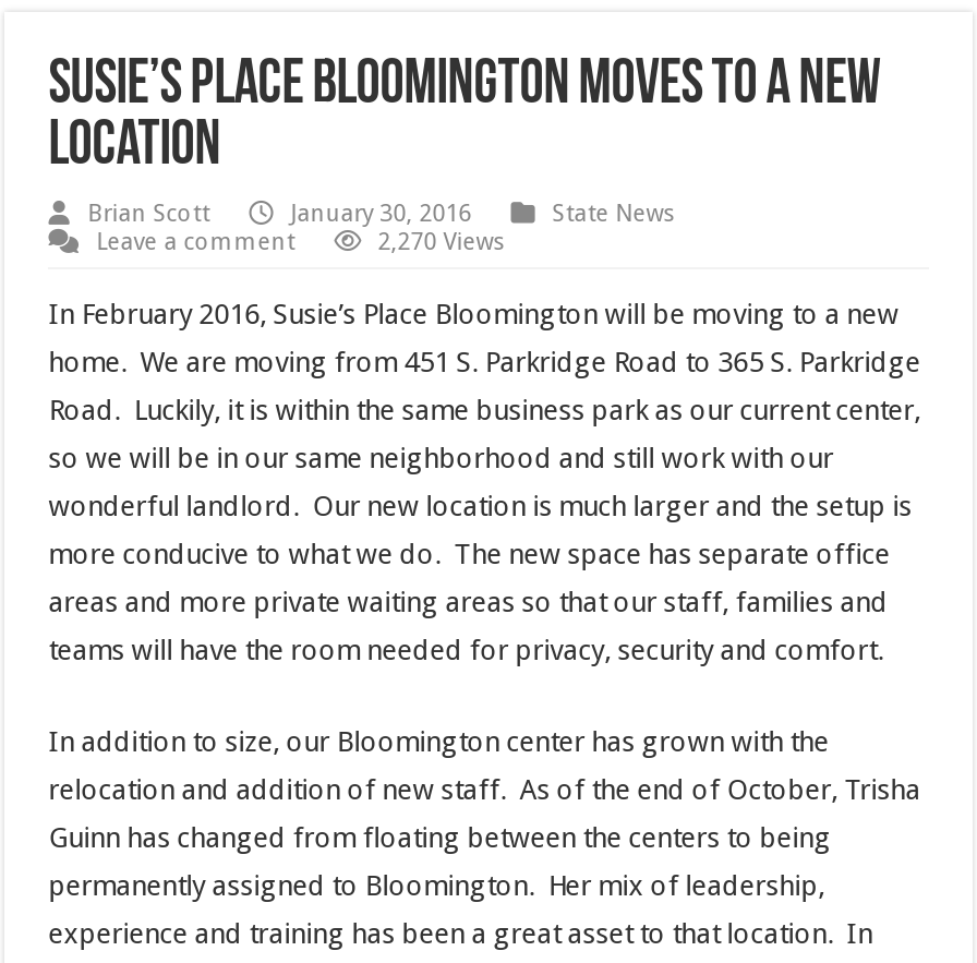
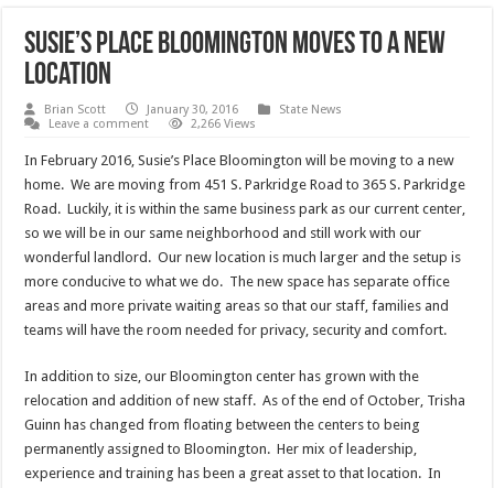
[378,229,506,257] 2,270 Views -> [191,117,256,132] 2,266 Views

